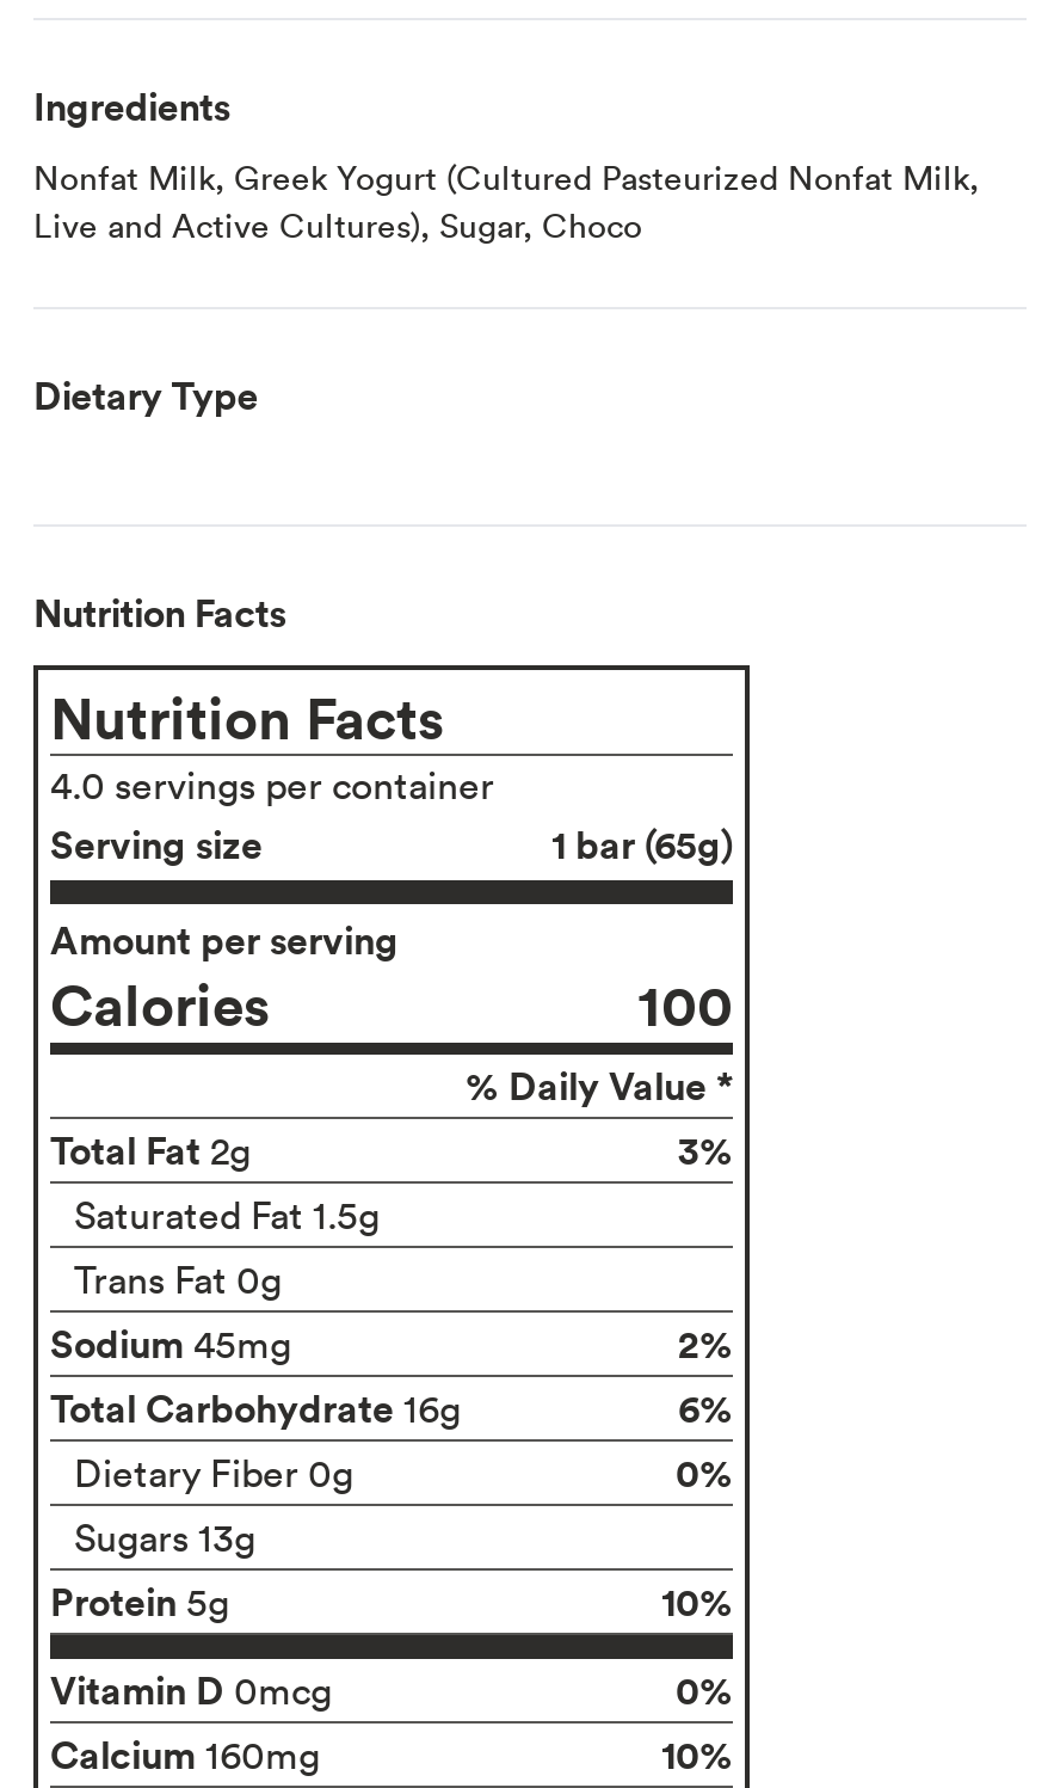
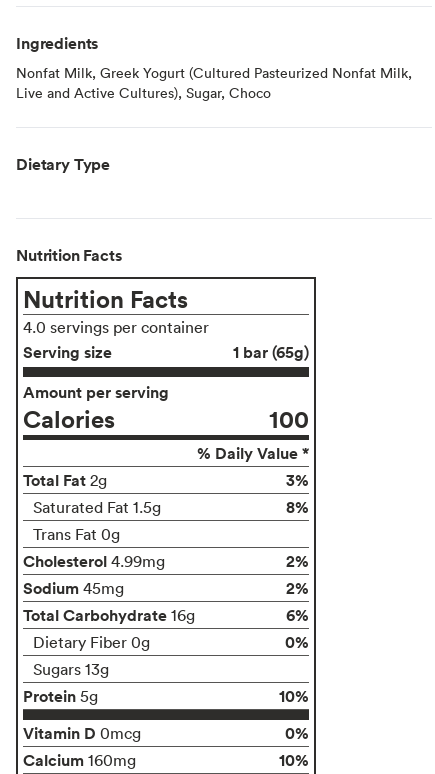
none -> [286,496,309,518] 8%
none -> [23,550,309,572] Cholesterol 4.99mg | 2%

